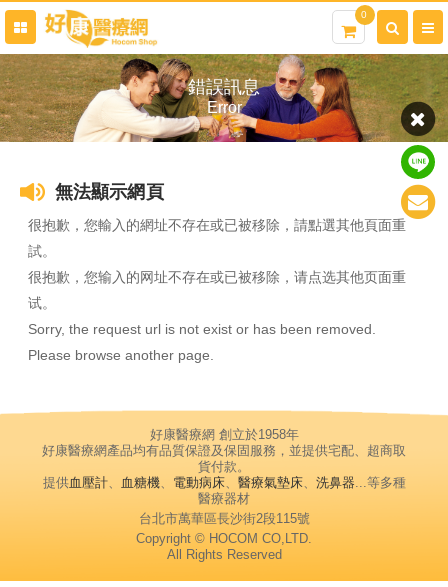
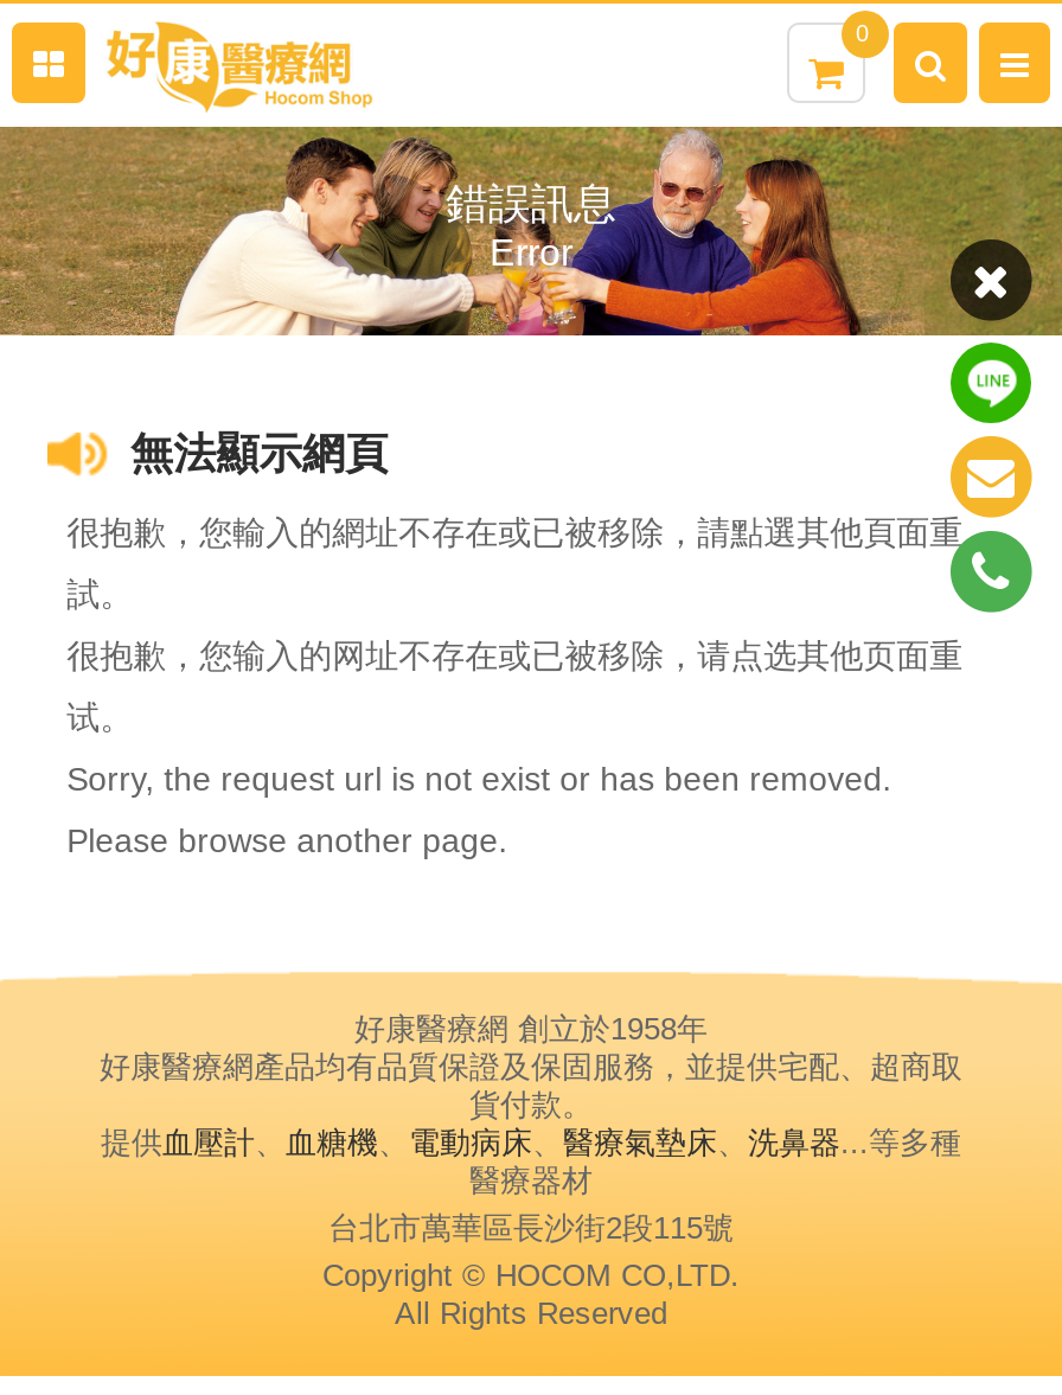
none -> [948,527,1034,615] [image]

